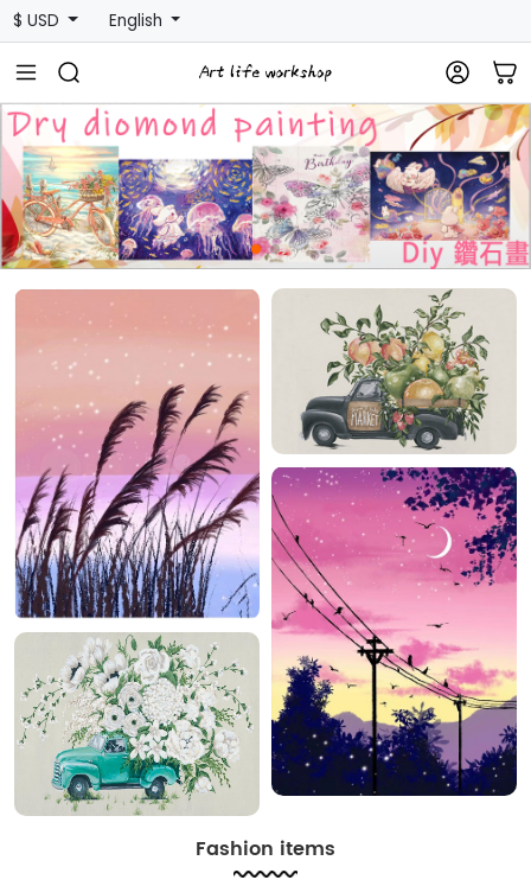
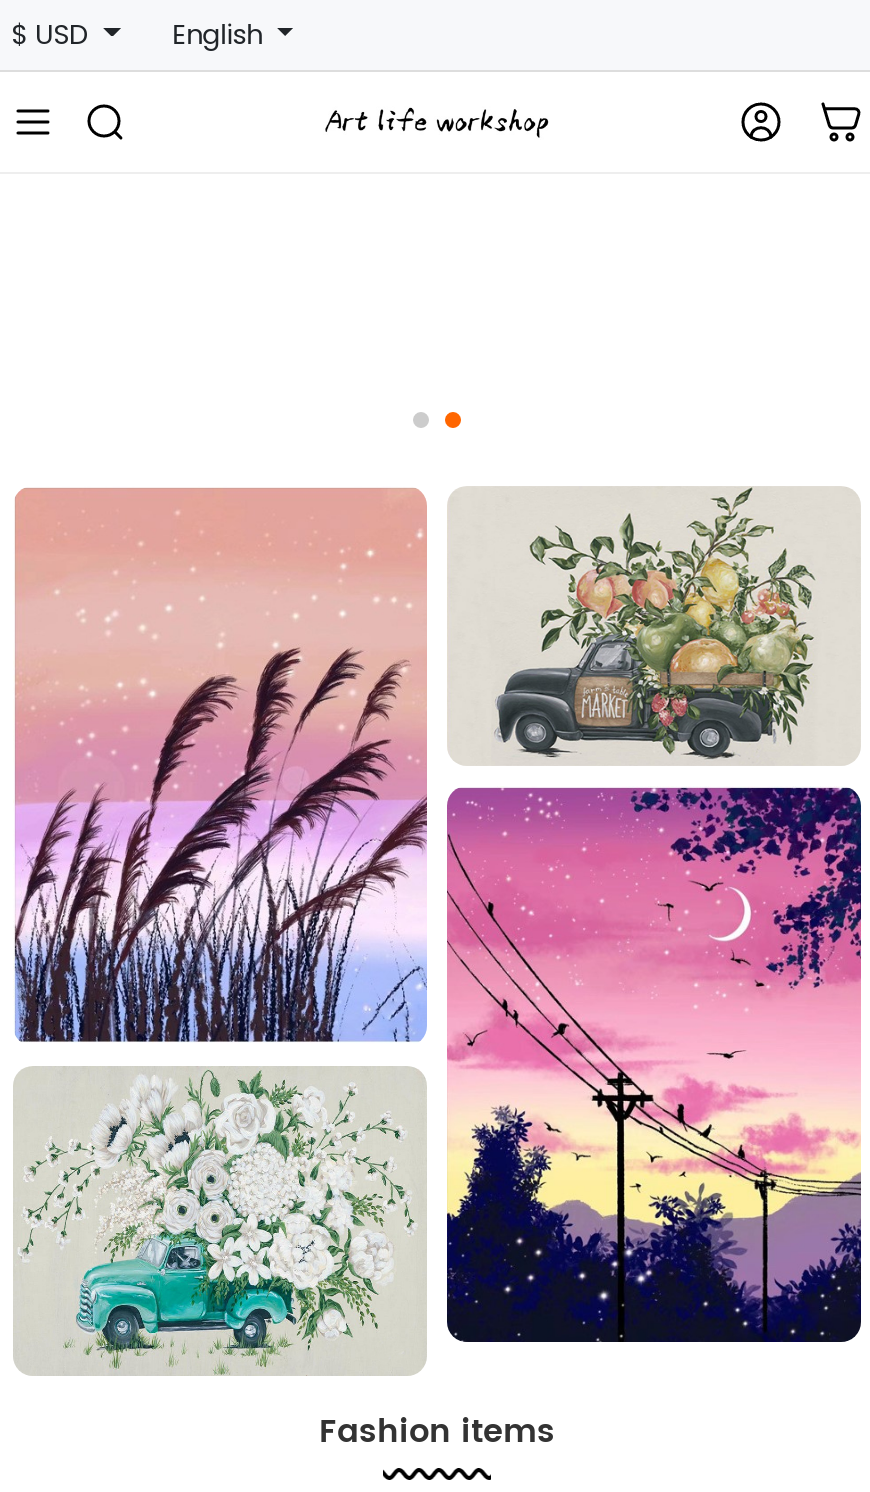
[4,103,527,270] [image] -> none

